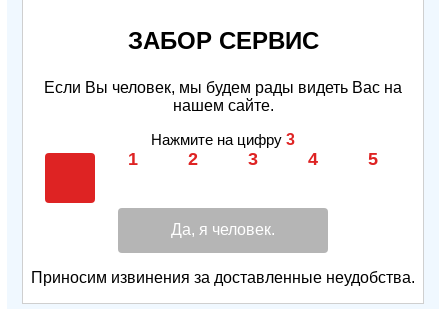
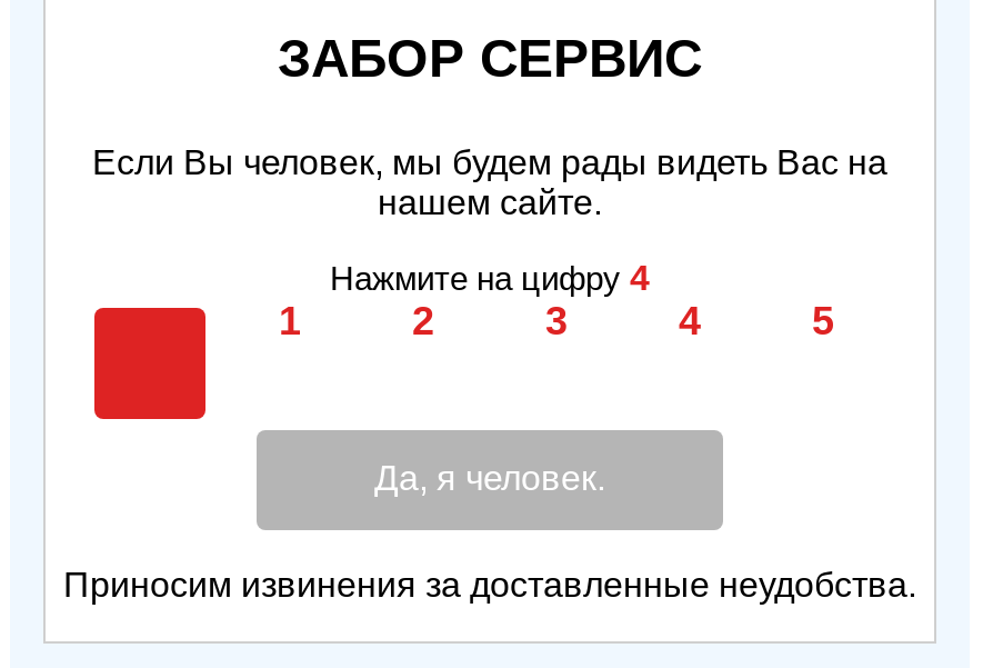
[151,131,295,148] Нажмите на цифру 3 -> [330,259,650,296] Нажмите на цифру 4

